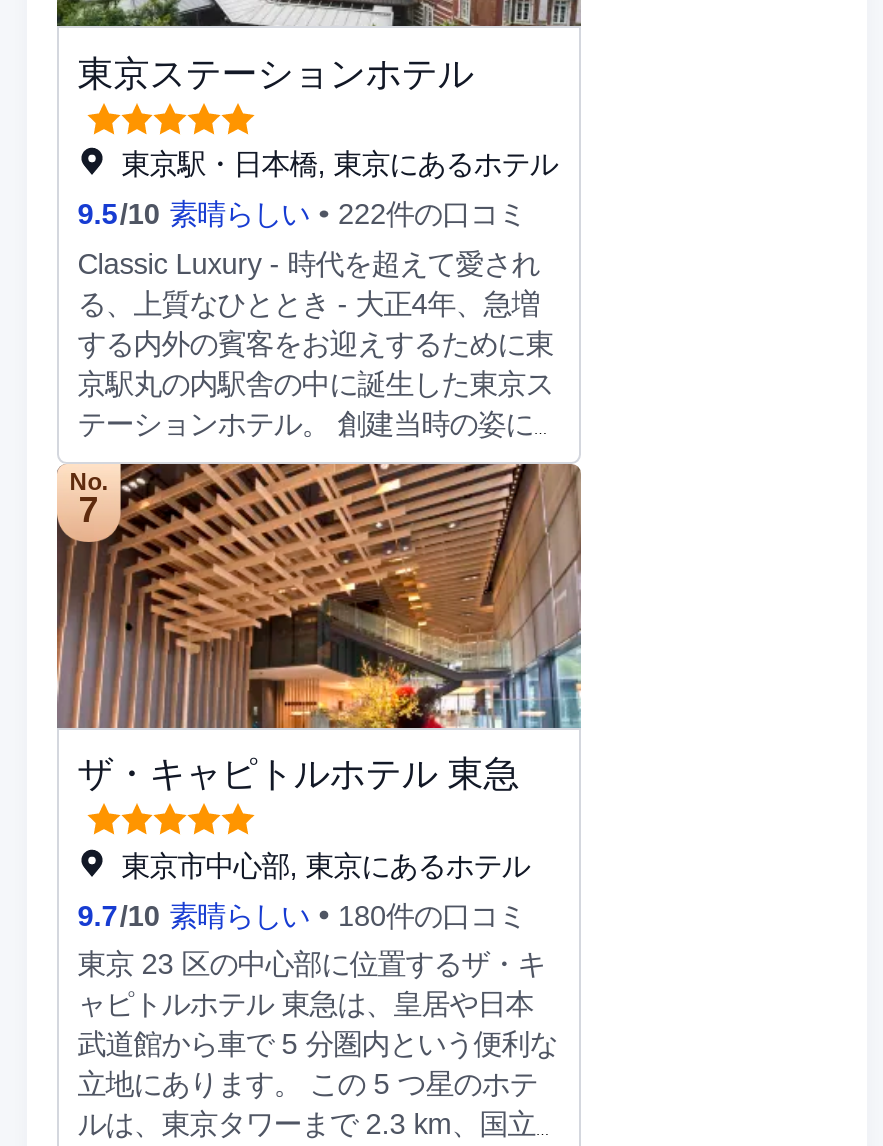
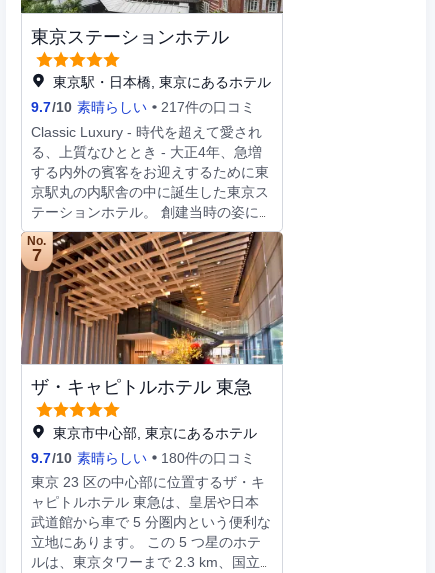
[77,198,309,230] 9.5 /10 素晴らしい -> [31,99,147,115] 9.7 /10 素晴らしい
[338,198,526,230] 222件の口コミ -> [161,99,255,115] 217件の口コミ

